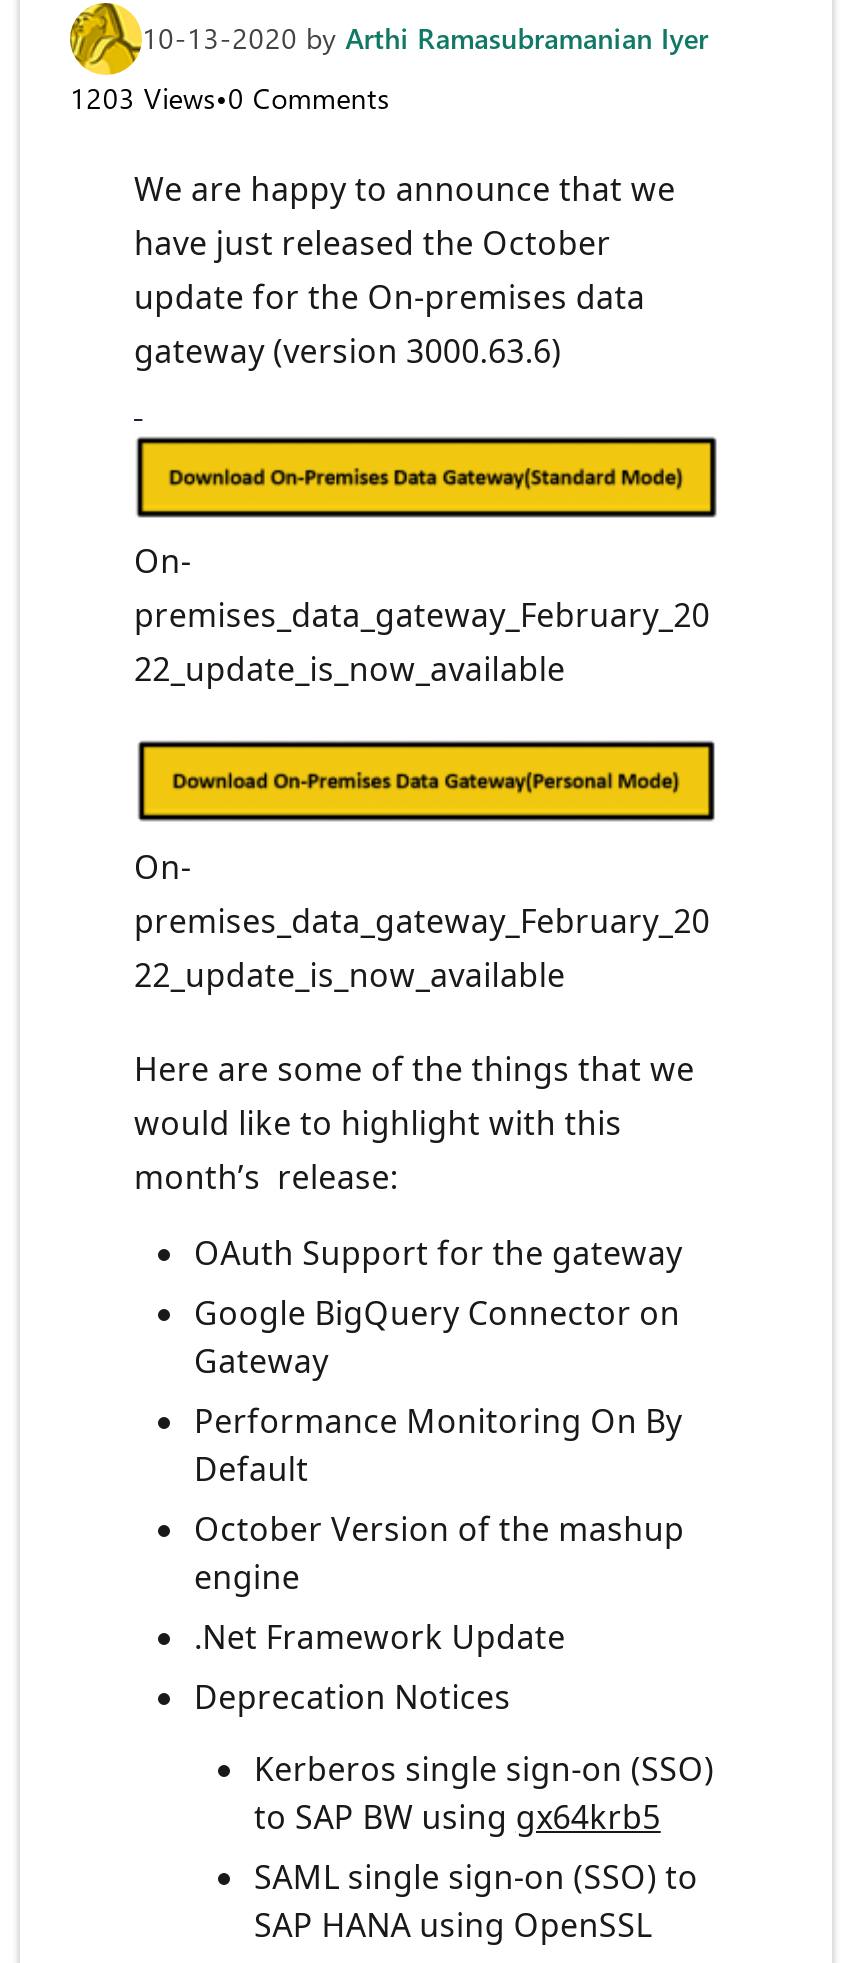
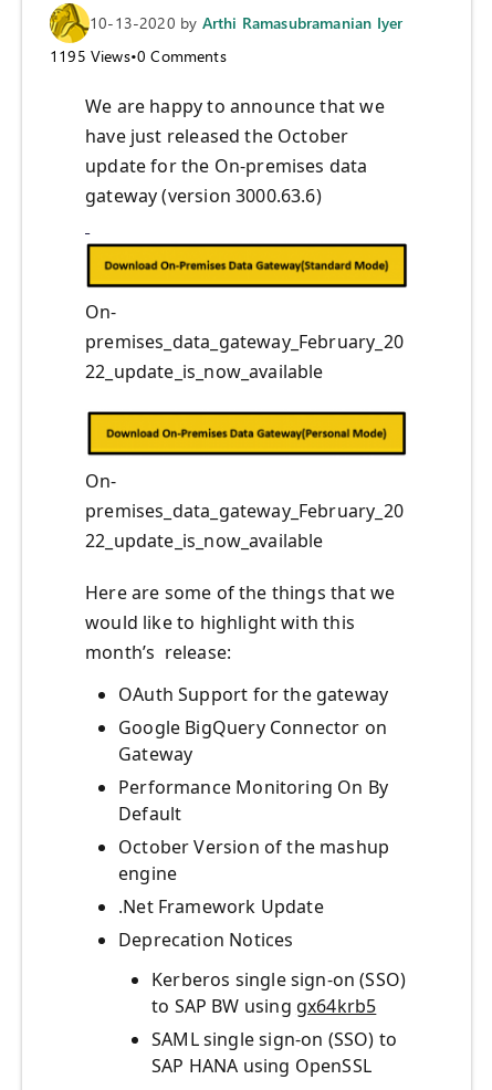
[70,80,390,118] 1203 Views•0 Comments -> [50,46,226,67] 1195 Views•0 Comments

